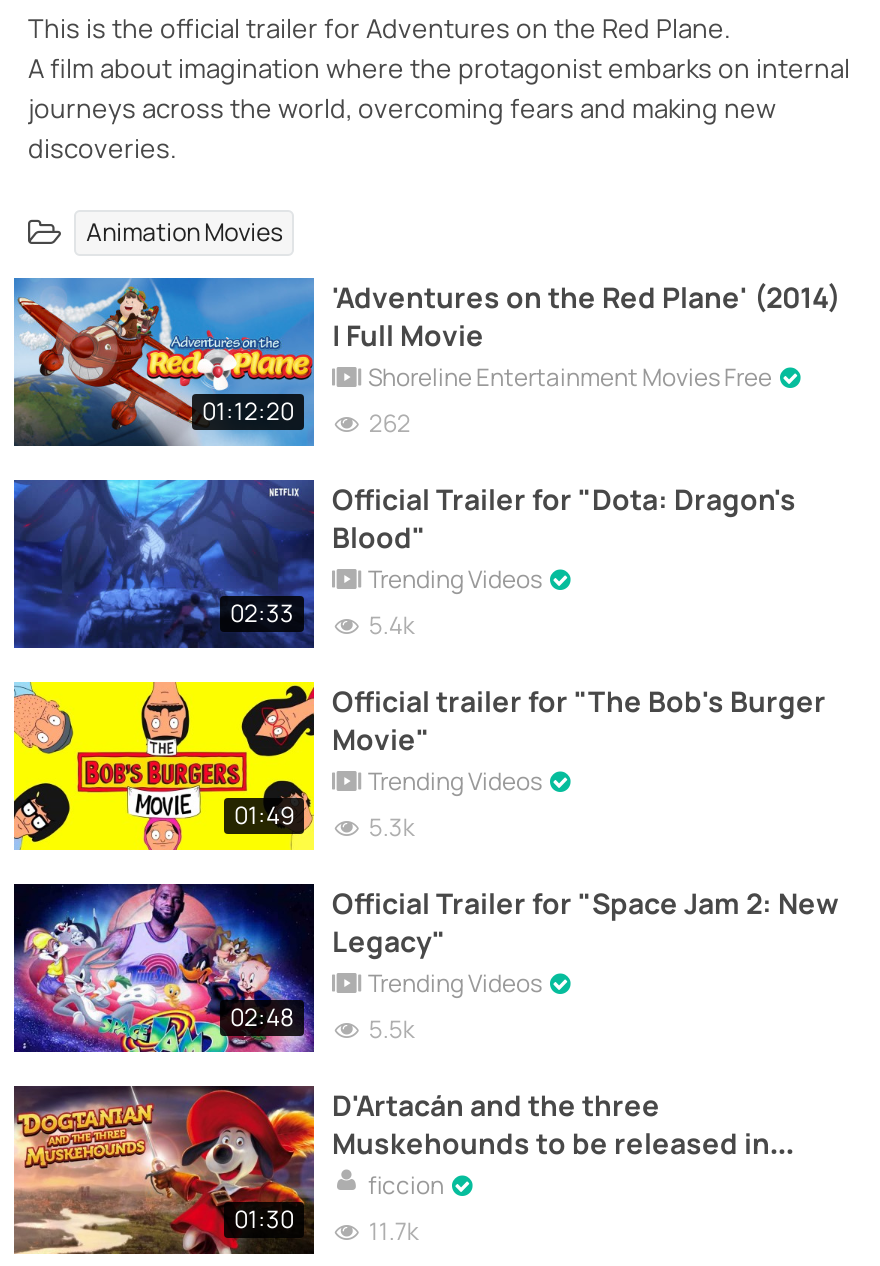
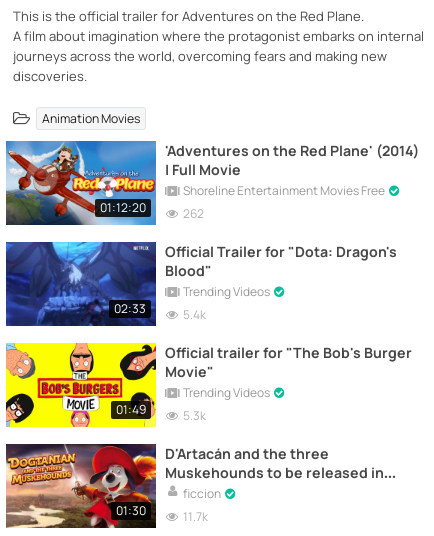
[12,884,312,1054] [image] | 02:48 -> none
[332,884,838,1046] Official Trailer for "Space Jam 2: New | Legacy" | Trending Videos | 5.5k -> none

